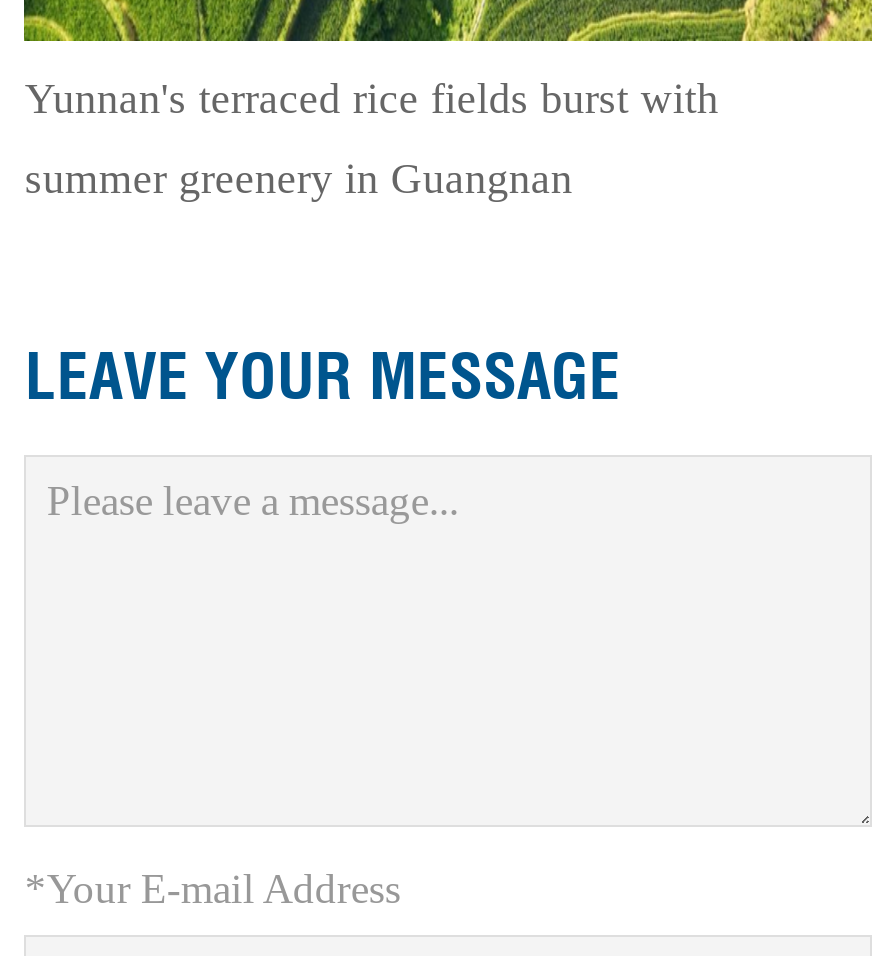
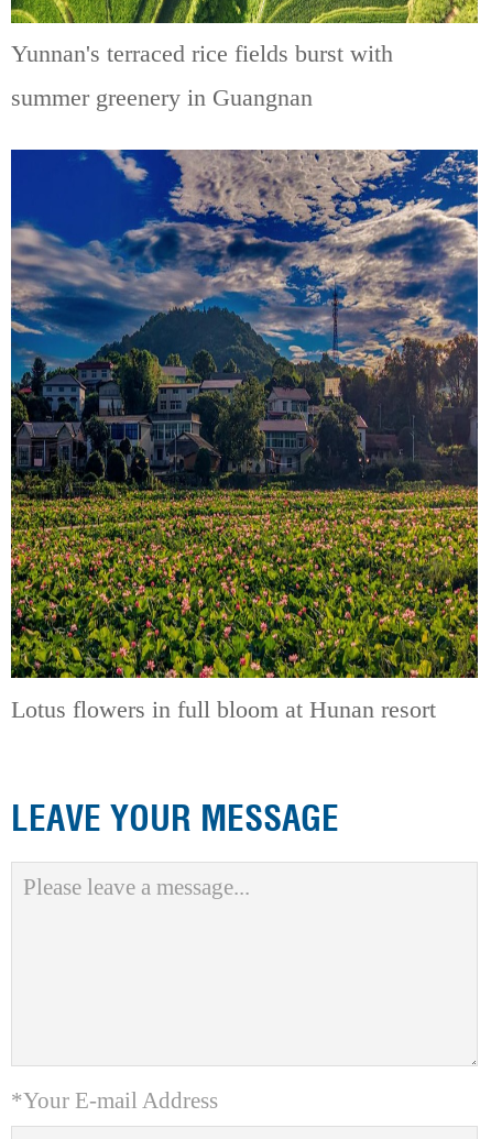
none -> [10,149,479,723] [image] | Lotus flowers in full bloom at Hunan resort

